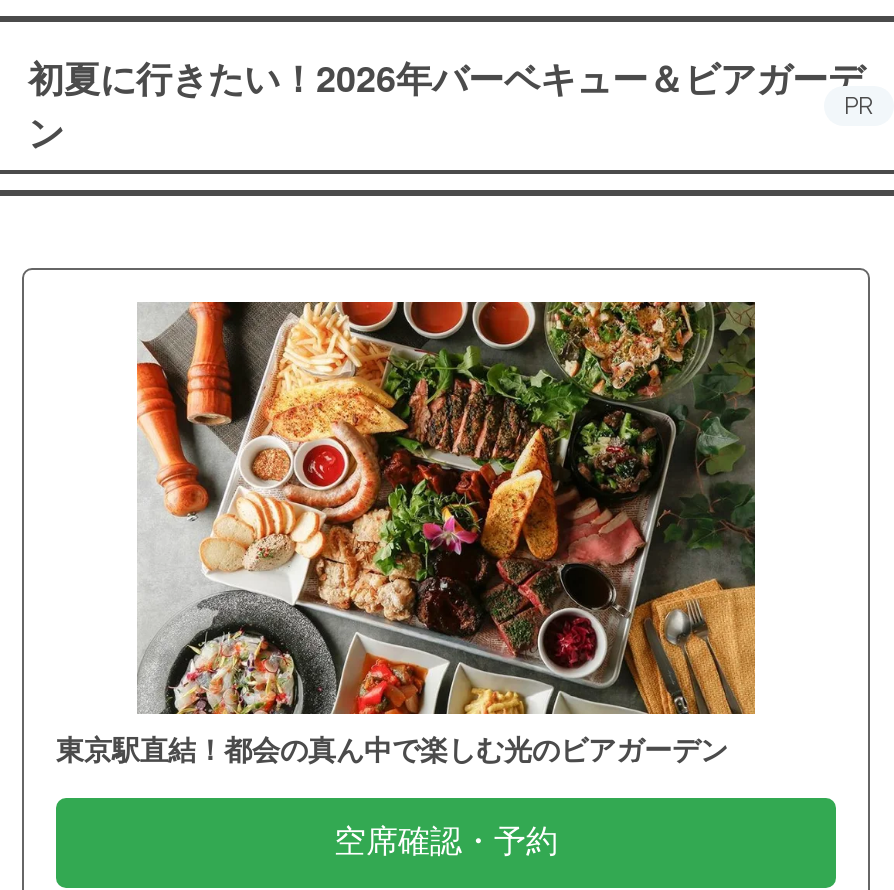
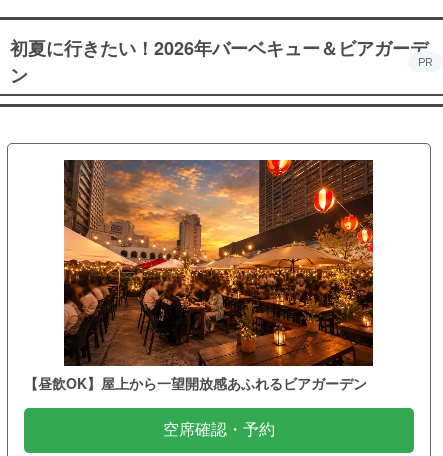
[56,300,758,768] [image] | 東京駅直結！都会の真ん中で楽しむ光のビアガーデン -> [24,159,374,393] [image] | 【昼飲OK】屋上から一望開放感あふれるビアガーデン

